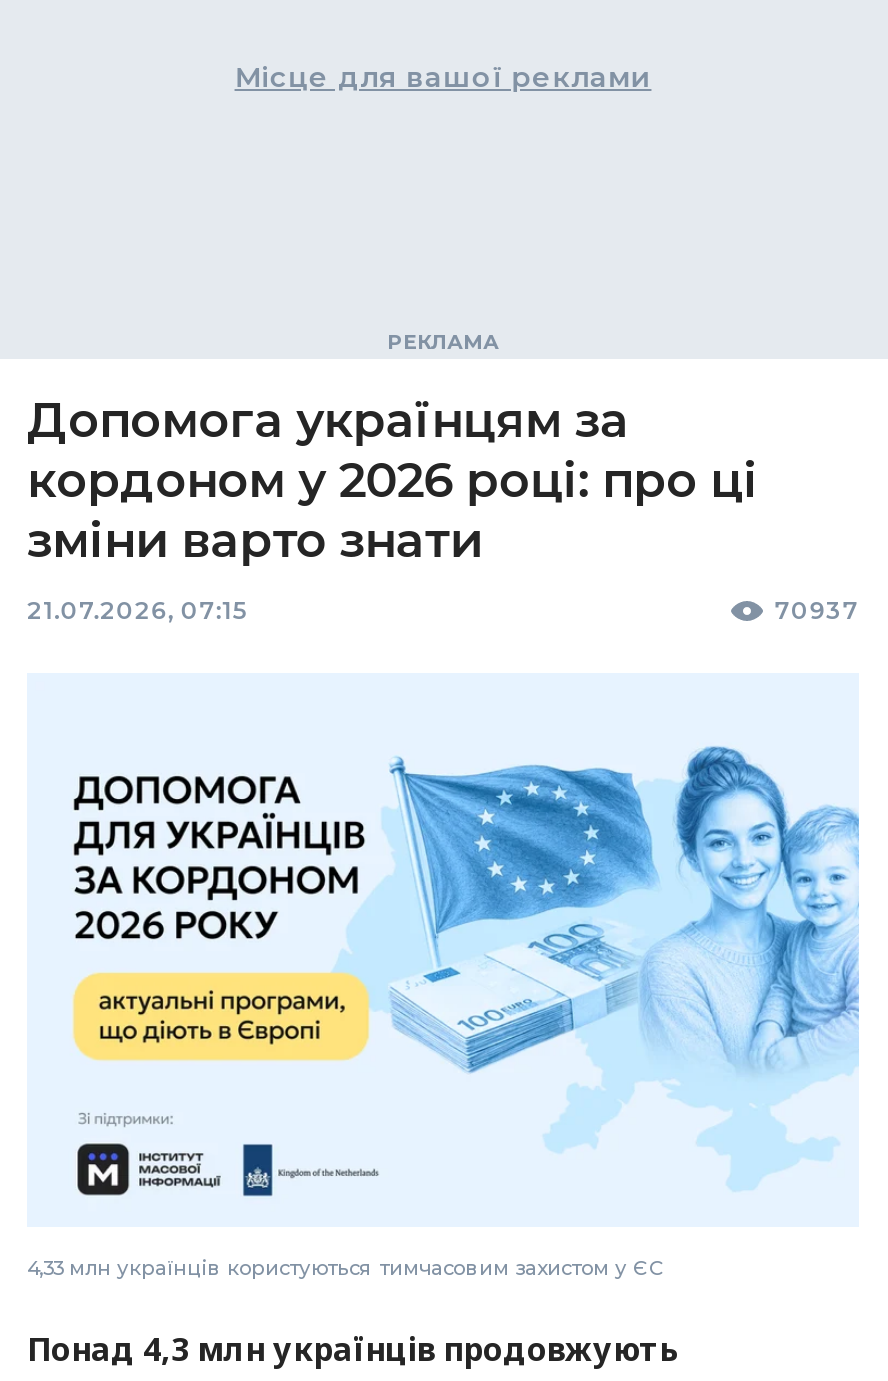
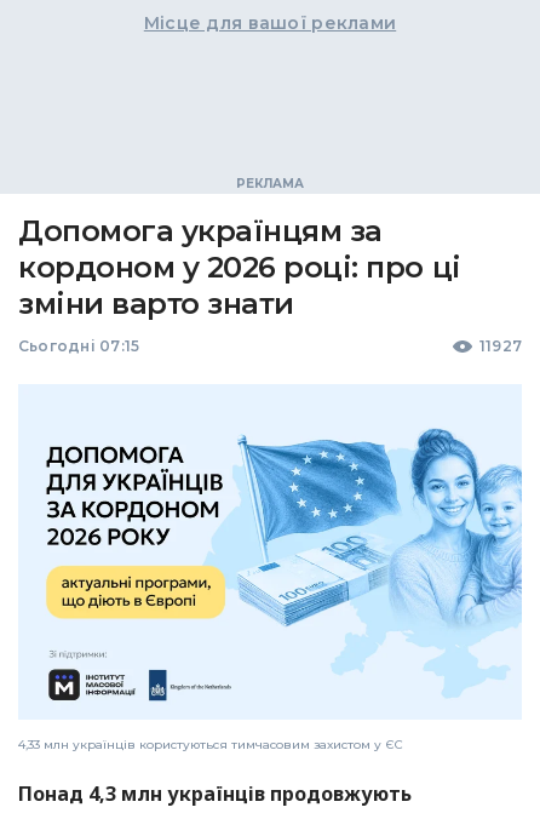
[27,595,859,625] 21.07.2026, 07:15 | 70937 -> [18,337,522,355] Сьогодні 07:15 | 11927

